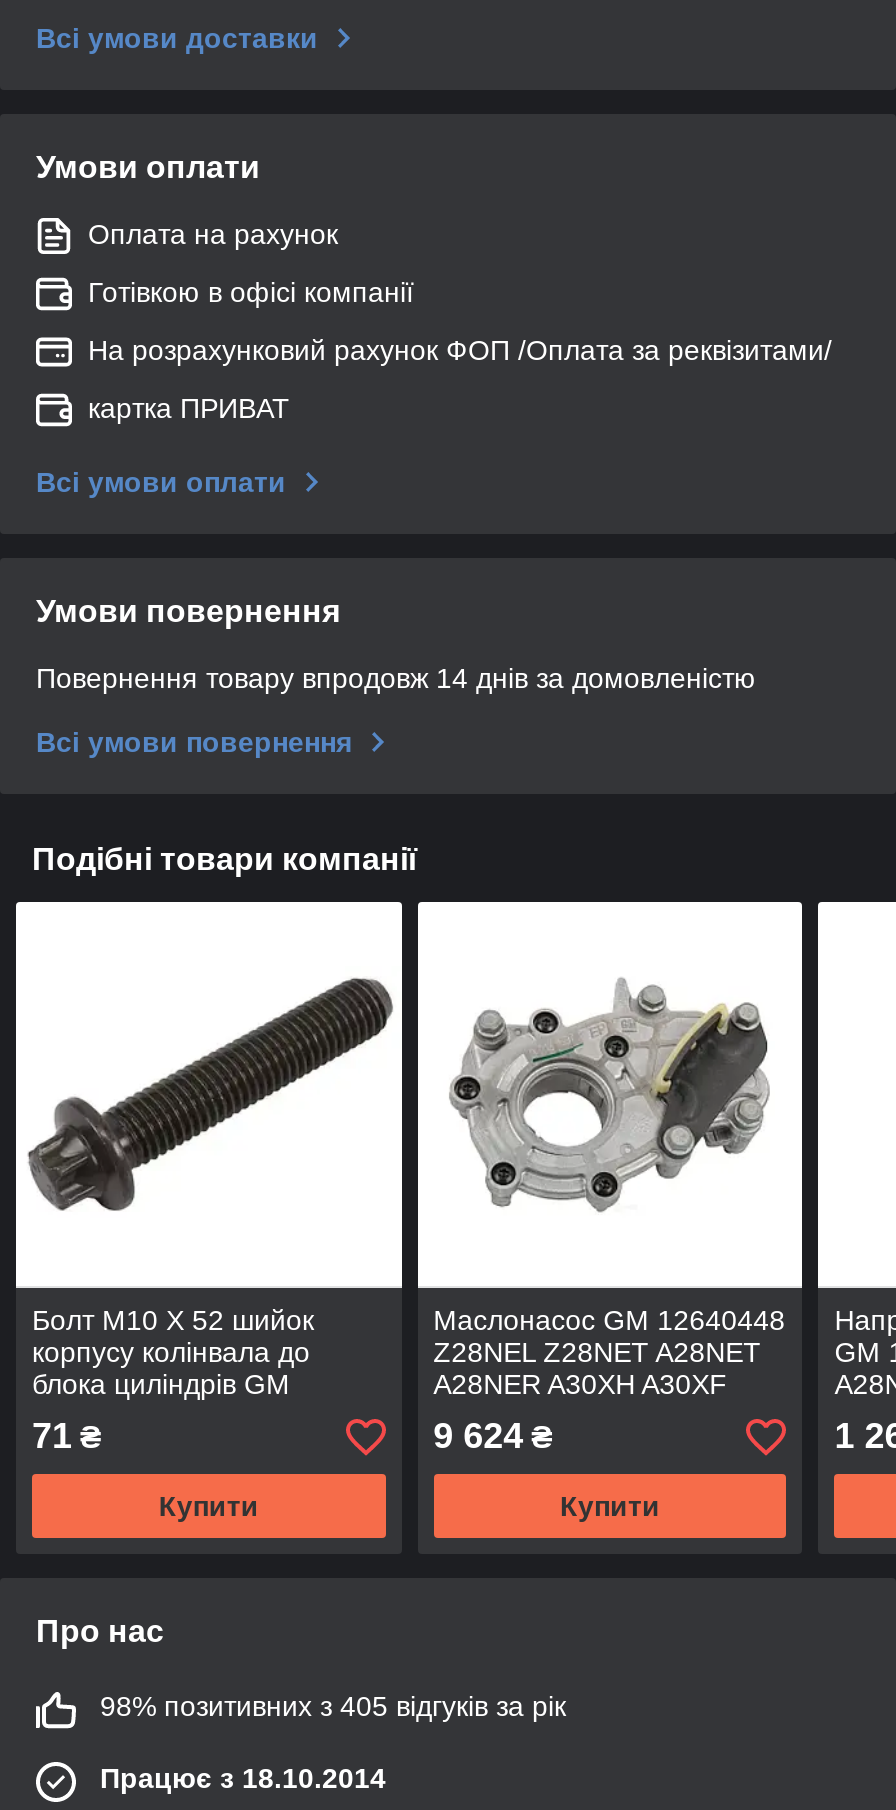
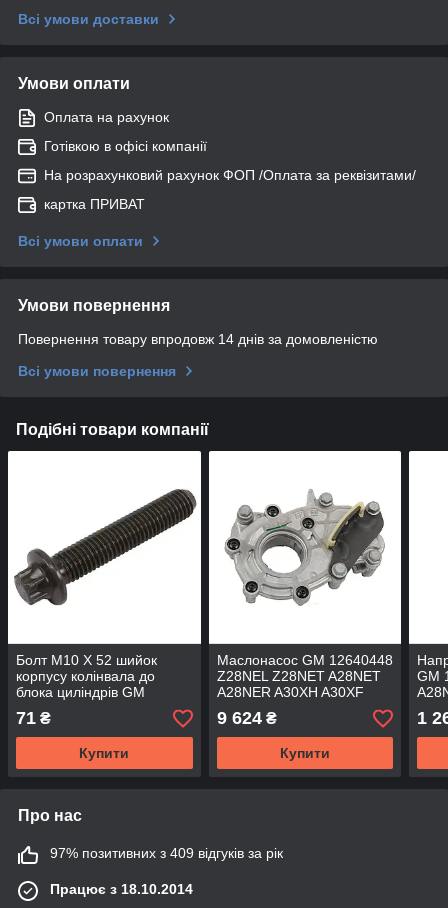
[100,1691,566,1723] 98% позитивних з 405 відгуків за рік -> [50,845,283,861] 97% позитивних з 409 відгуків за рік

